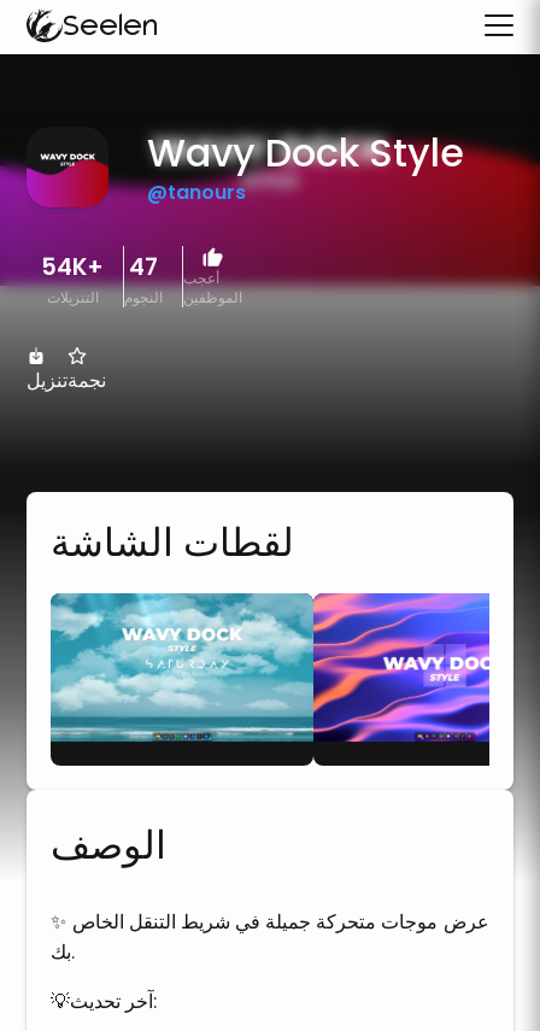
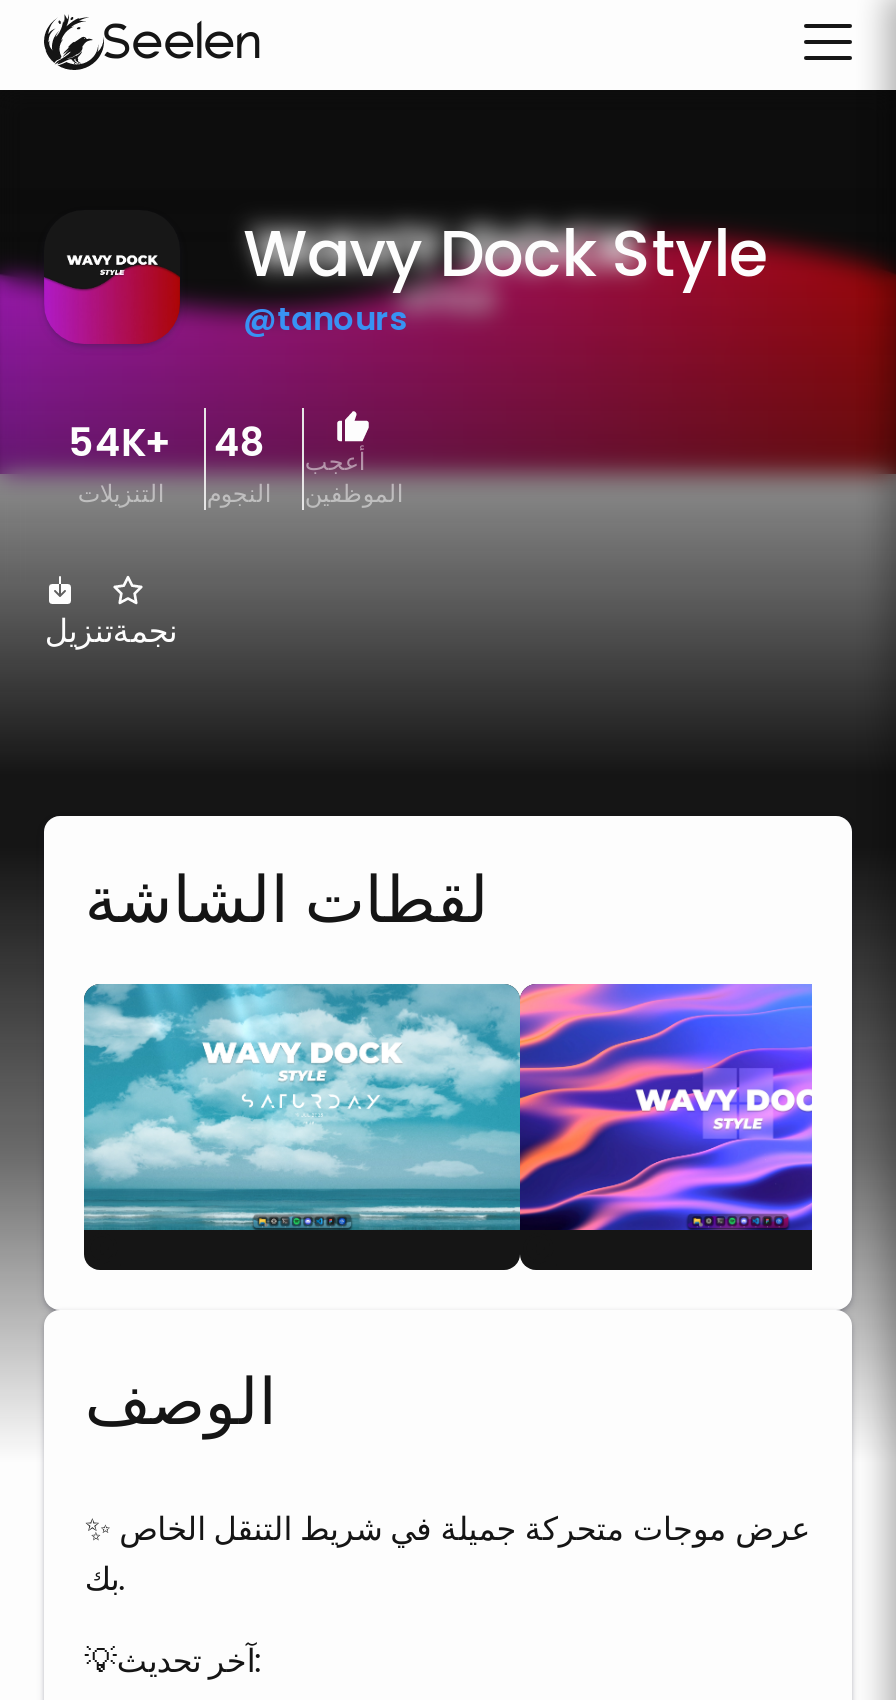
[129,251,158,283] 47 -> [214,416,264,470] 48

